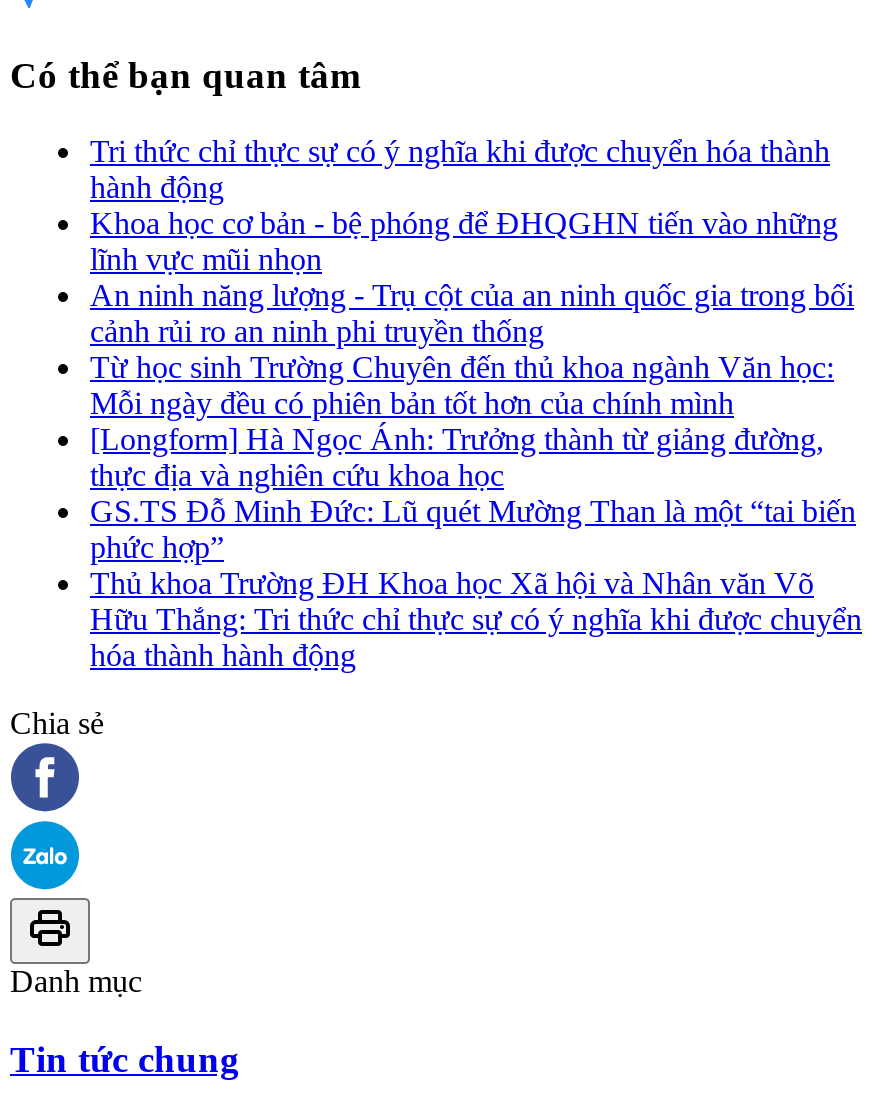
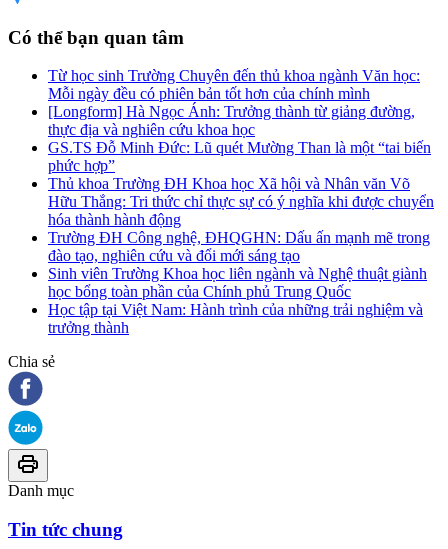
[90,134,854,348] Tri thức chỉ thực sự có ý nghĩa khi được chuyển hóa thành | hành động | Khoa học cơ bản - bệ phóng để ĐHQGHN tiến vào những | lĩnh vực mũi nhọn | An ninh năng lượng - Trụ cột của an ninh quốc gia trong bối | cảnh rủi ro an ninh phi truyền thống -> none
moved [90,350,862,672] -> [48,67,434,228]: Từ học sinh Trường Chuyên đến thủ khoa ngành Văn học: | Mỗi ngày đều có phiên bản tốt hơn của chính mình | [Longform] Hà Ngọc Ánh: Trưởng thành từ giảng đường, | ... | Hữu Thắng: Tri thức chỉ thực sự có ý nghĩa khi được chuyển | hóa thành hành động
none -> [48,229,430,336] Trường ĐH Công nghệ, ĐHQGHN: Dấu ấn mạnh mẽ trong | đào tạo, nghiên cứu và đổi mới sáng tạo | Sinh viên Trường Khoa học liên ngành và Nghệ thuật giành | học bổng toàn phần của Chính phủ Trung Quốc | Học tập tại Việt Nam: Hành trình của những trải nghiệm và | trưởng thành

